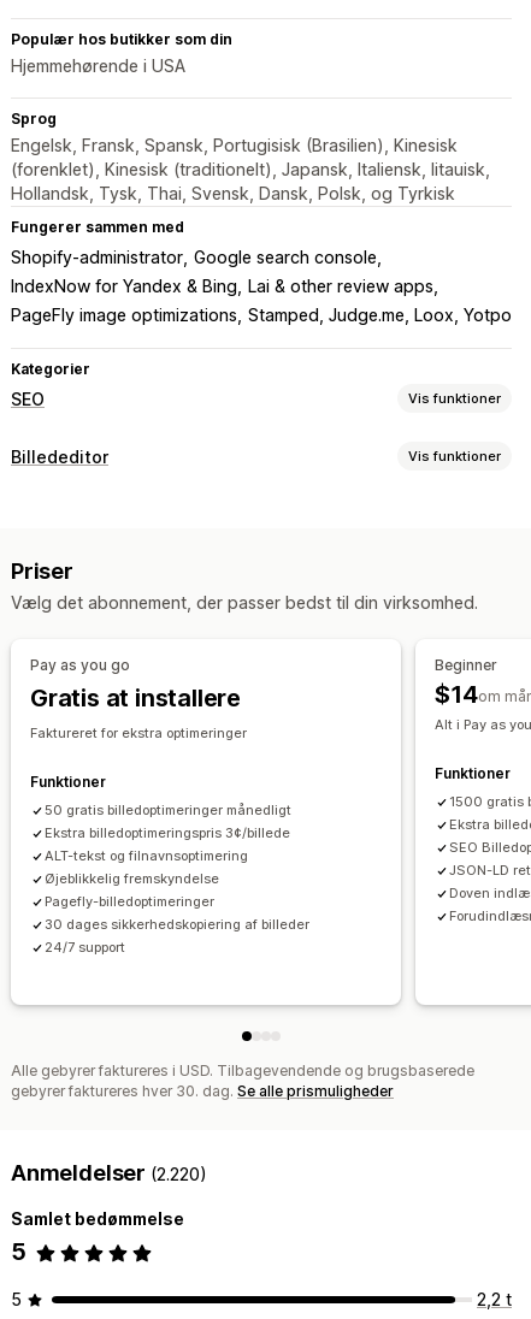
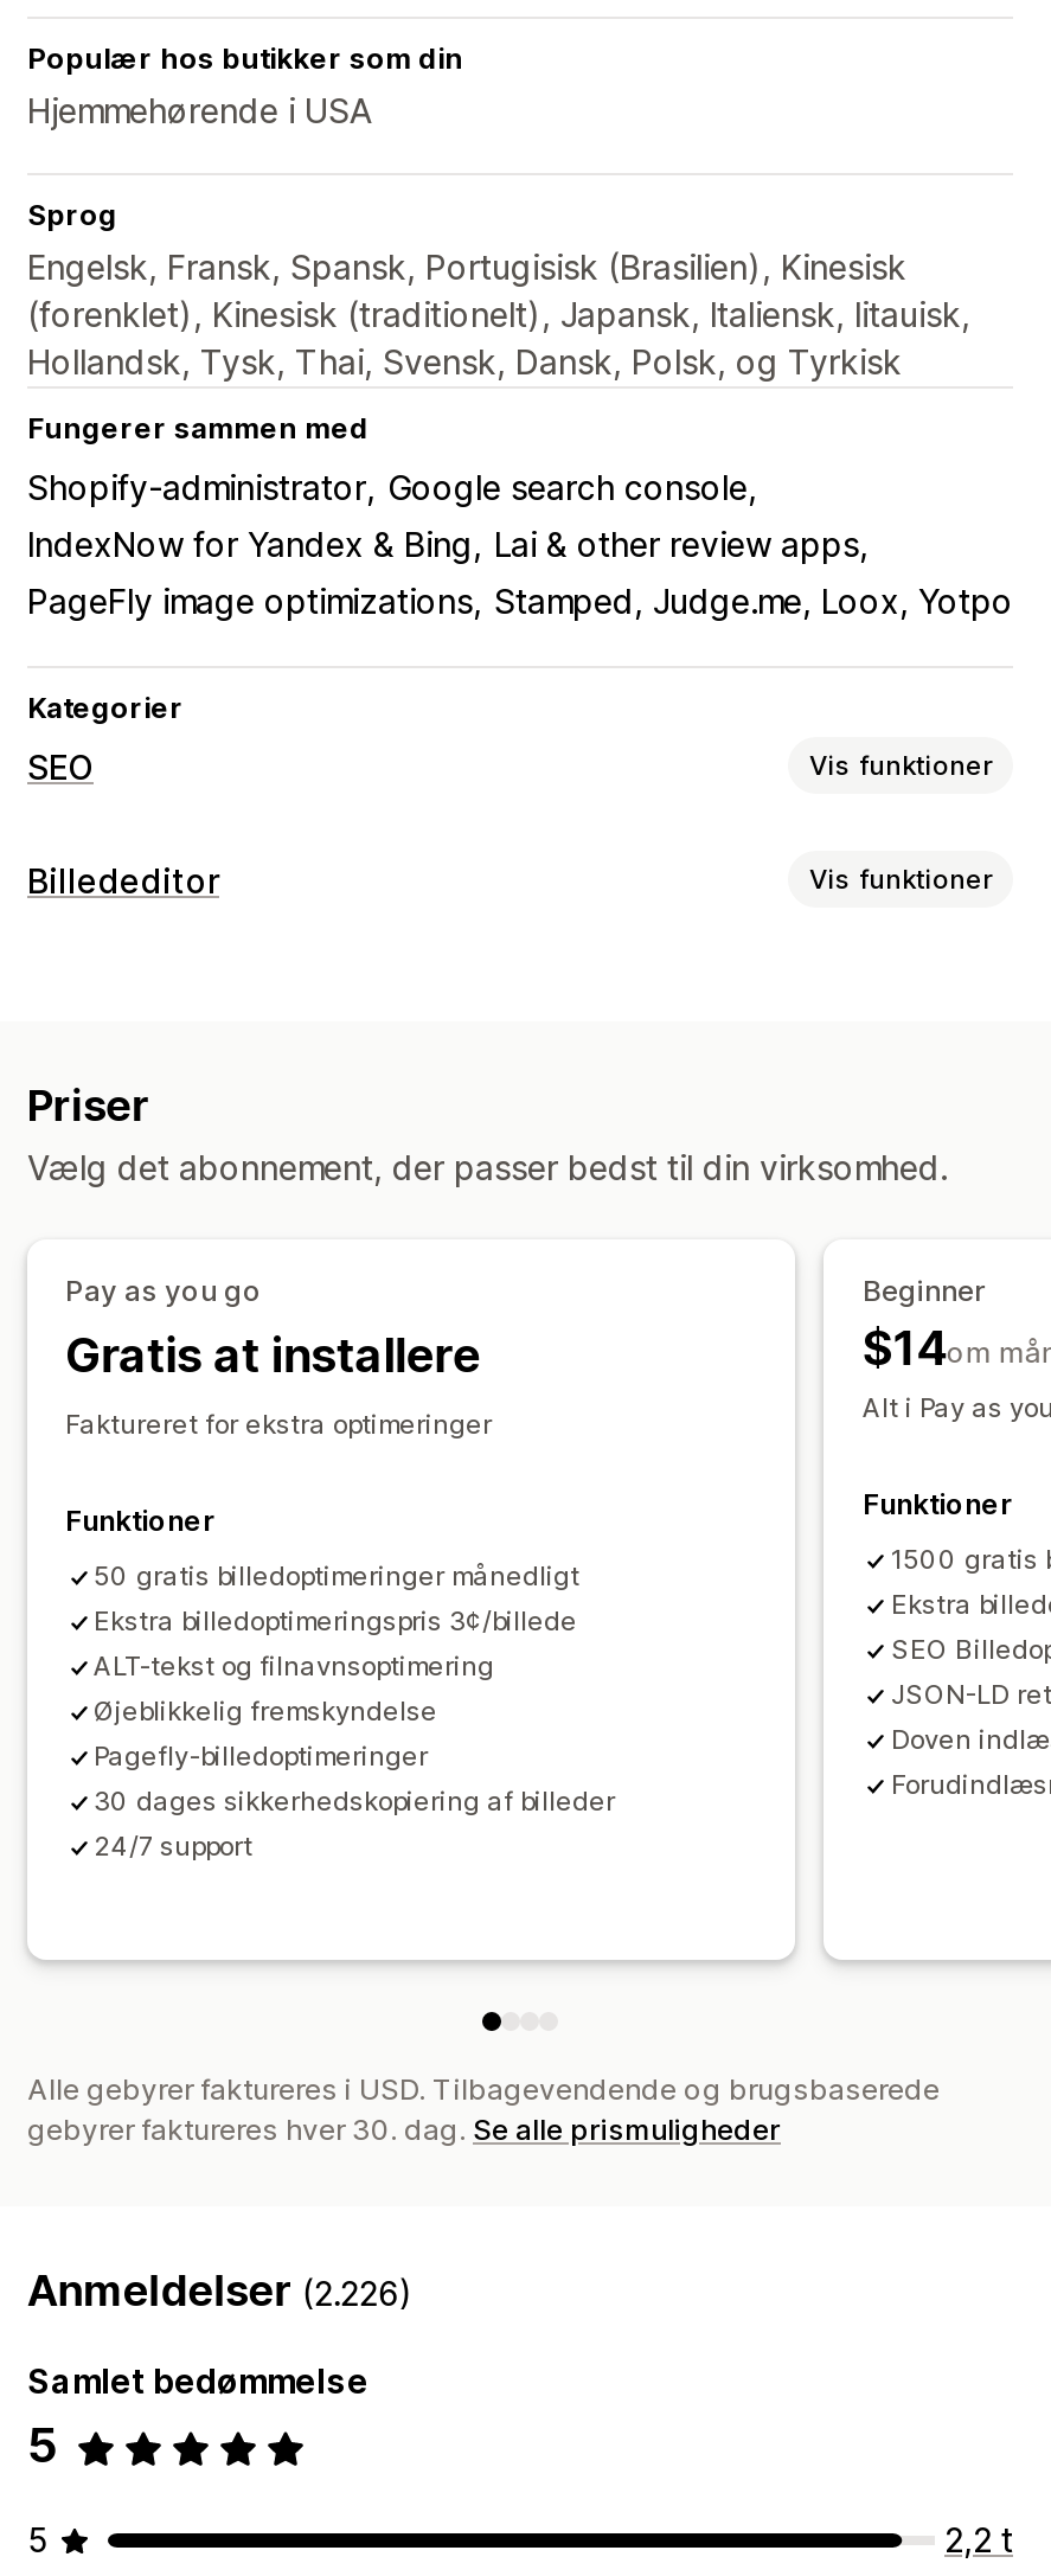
[11,1161,207,1186] Anmeldelser (2.220) -> [27,2267,413,2317] Anmeldelser (2.226)

